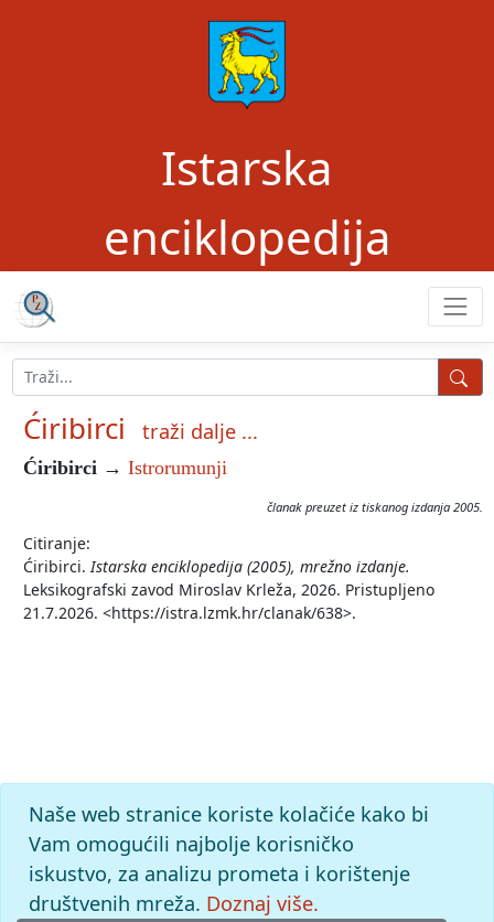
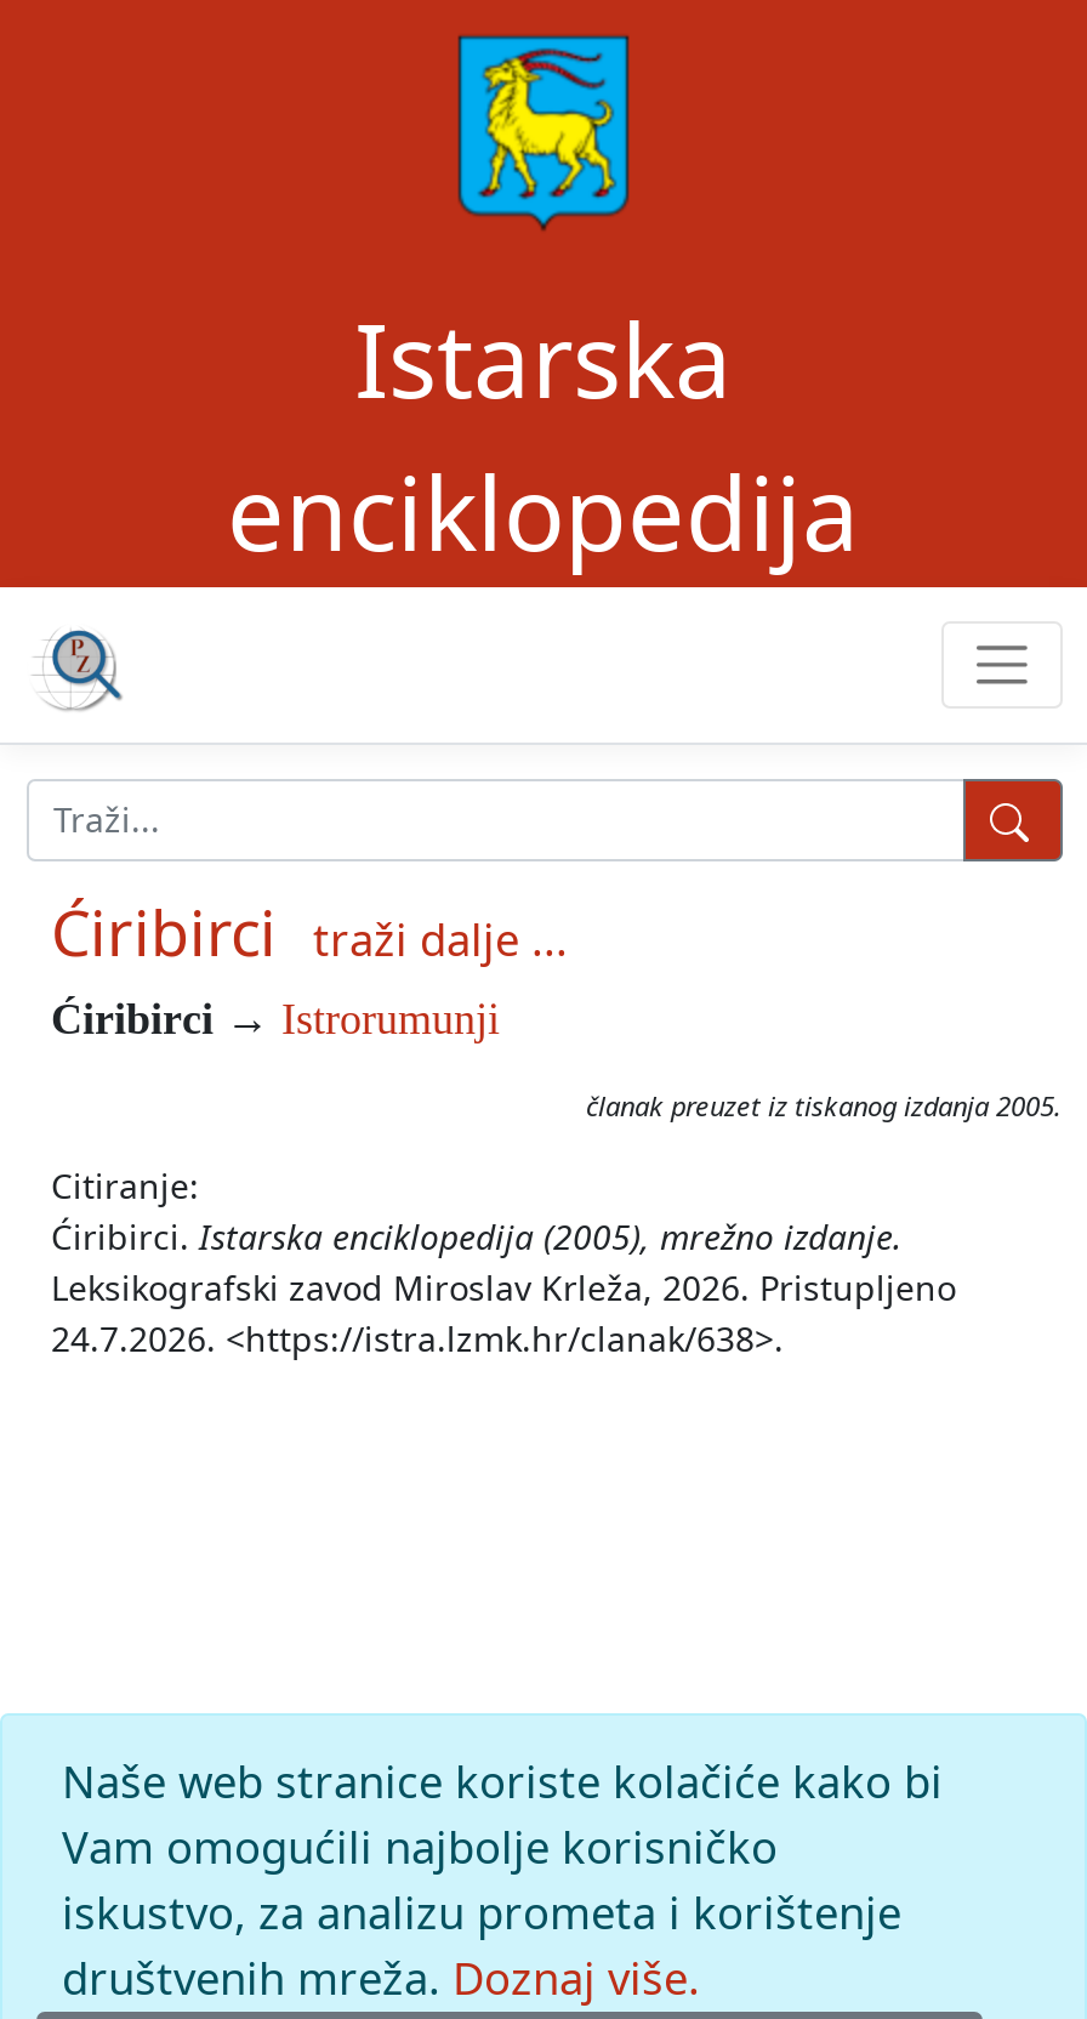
[23,602,356,623] 21.7.2026. <https://istra.lzmk.hr/clanak/638>. -> [51,1315,784,1361] 24.7.2026. <https://istra.lzmk.hr/clanak/638>.

